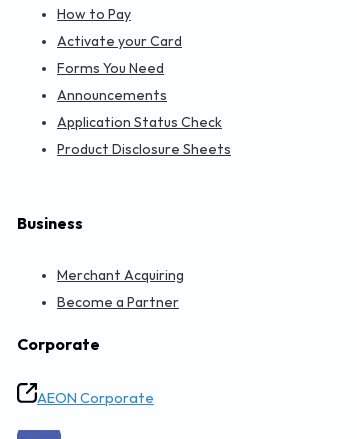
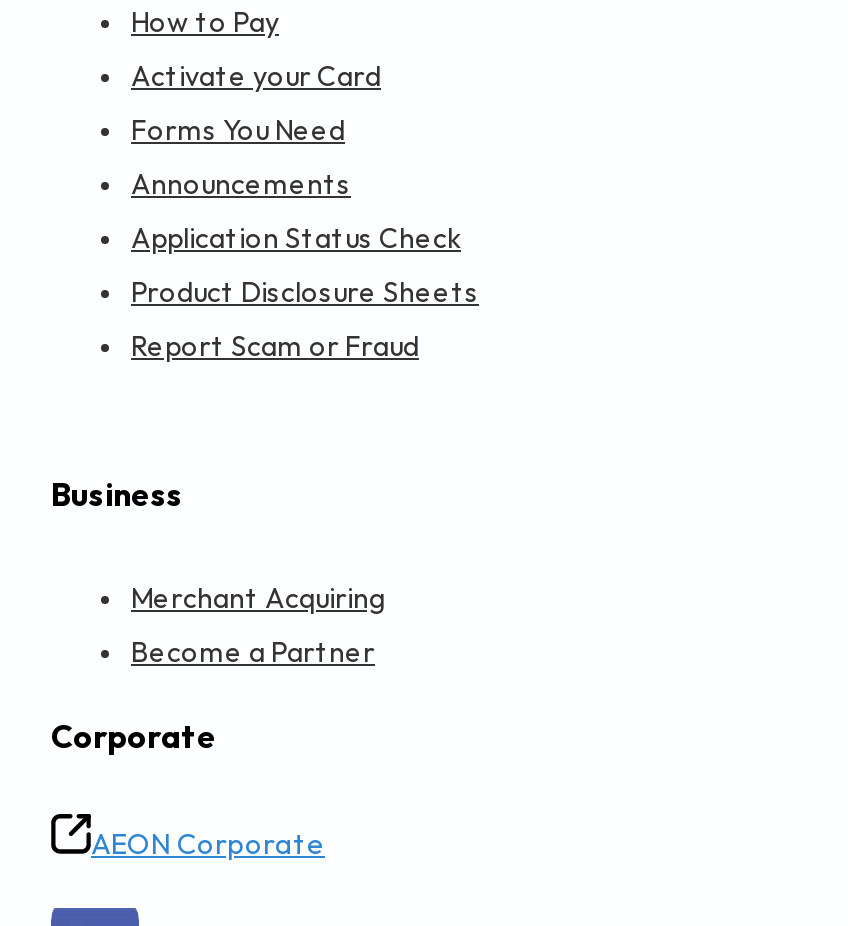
none -> [131,333,419,363] Report Scam or Fraud

